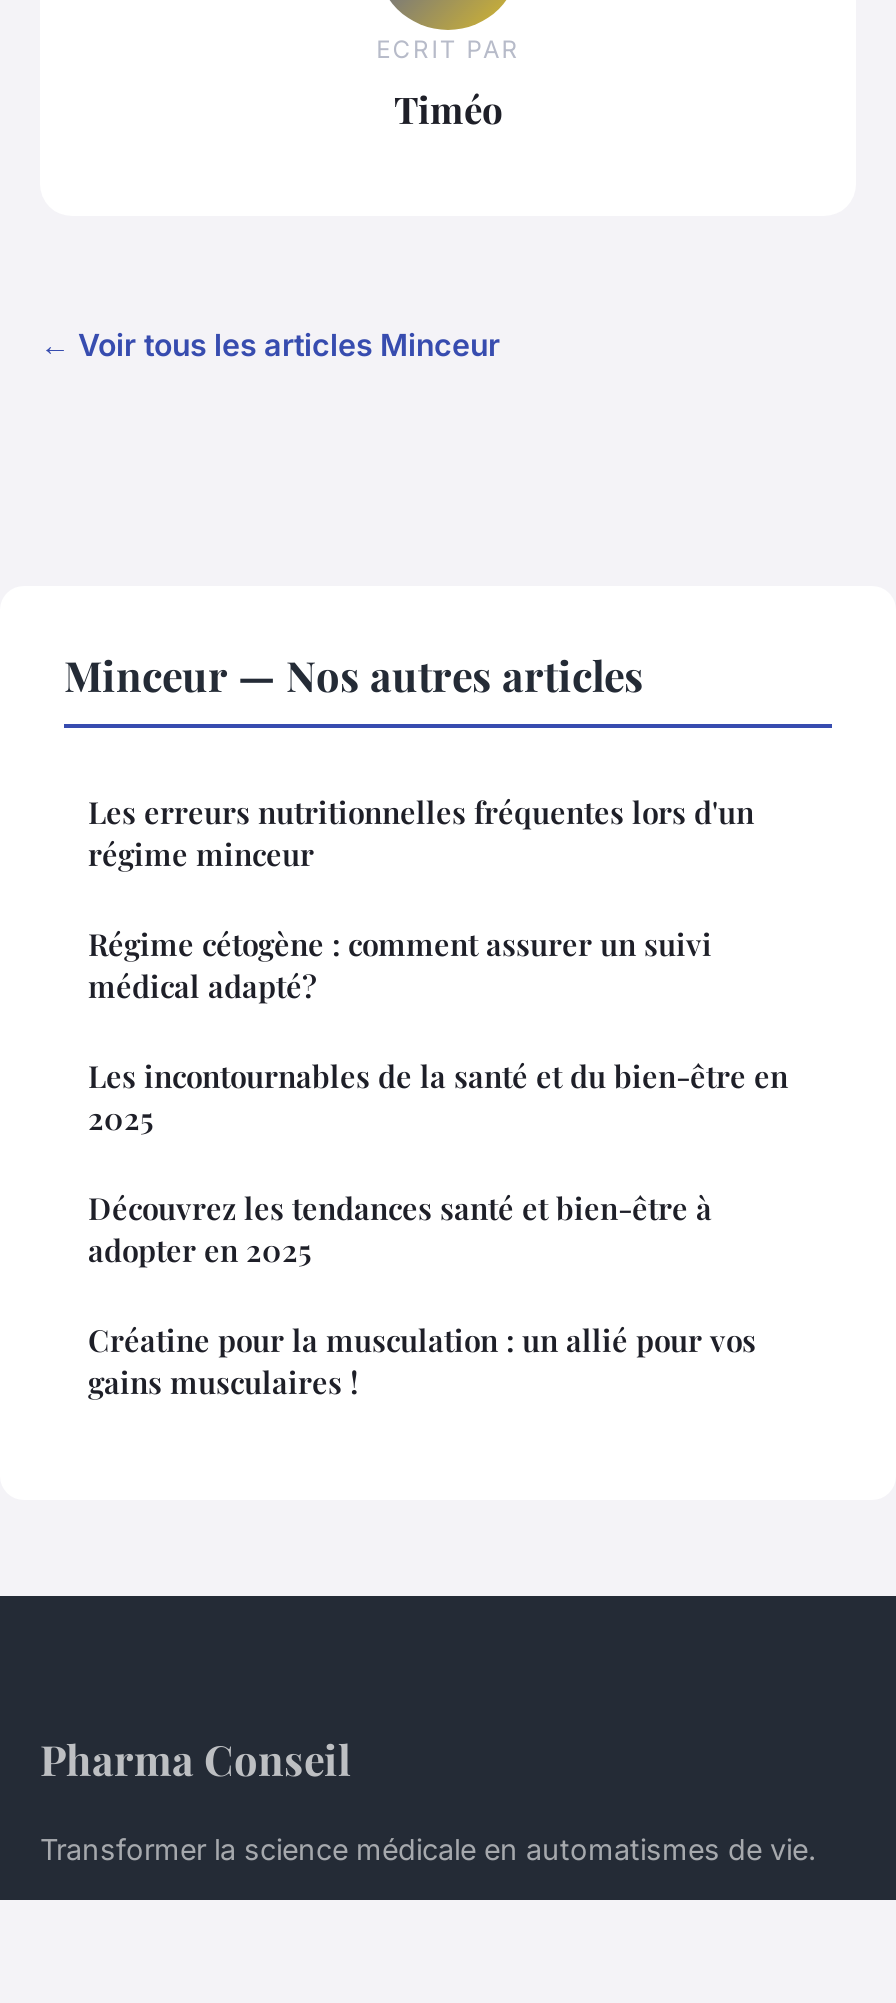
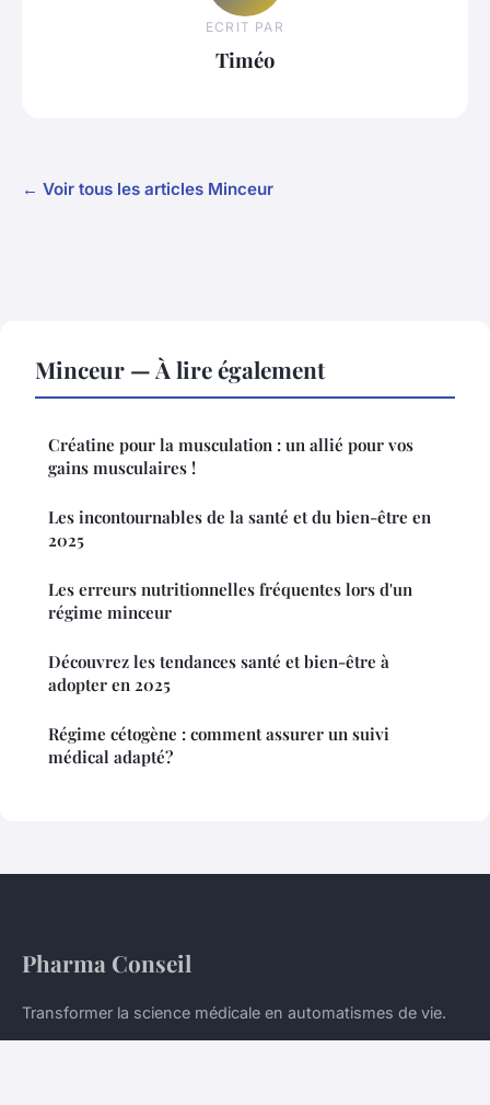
[64,646,644,702] Minceur — Nos autres articles -> [35,354,325,385] Minceur — À lire également
moved [88,792,788,1270] -> [48,506,431,768]: Les incontournables de la santé et du bien-être en | 2025 | Les erreurs nutritionnelles fréquentes lors d'un | régime minceur | Découvrez les tendances santé et bien-être à | adopter en 2025 | Régime cétogène : comment assurer un suivi | médical adapté?
moved [88,1320,756,1402] -> [48,434,413,479]: Créatine pour la musculation : un allié pour vos | gains musculaires !

